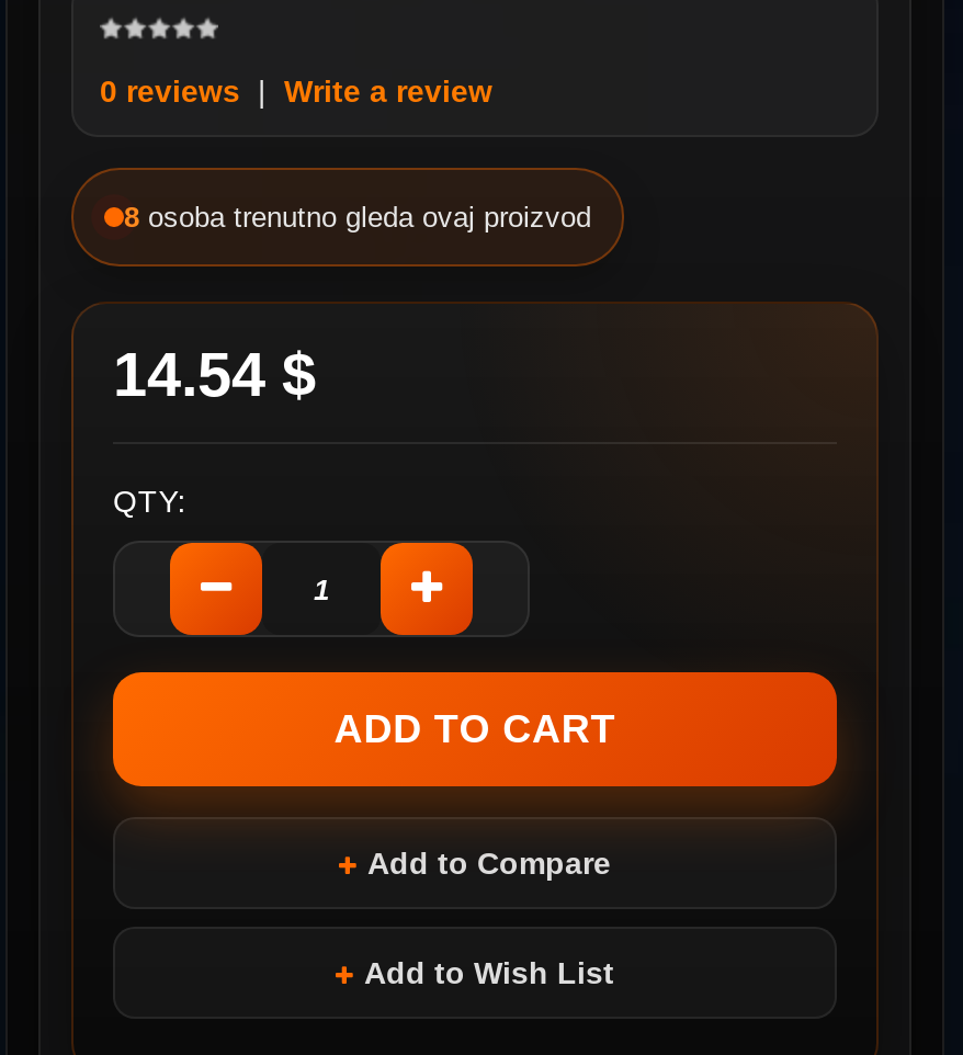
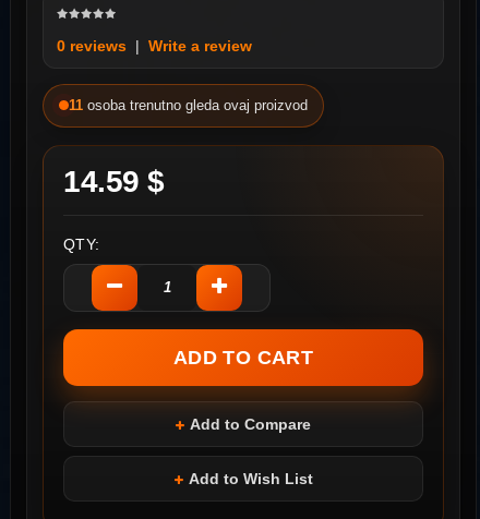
[124,200,591,233] 8 osoba trenutno gleda ovaj proizvod -> [69,97,308,113] 11 osoba trenutno gleda ovaj proizvod
[113,341,316,409] 14.54 $ -> [63,164,164,198] 14.59 $

